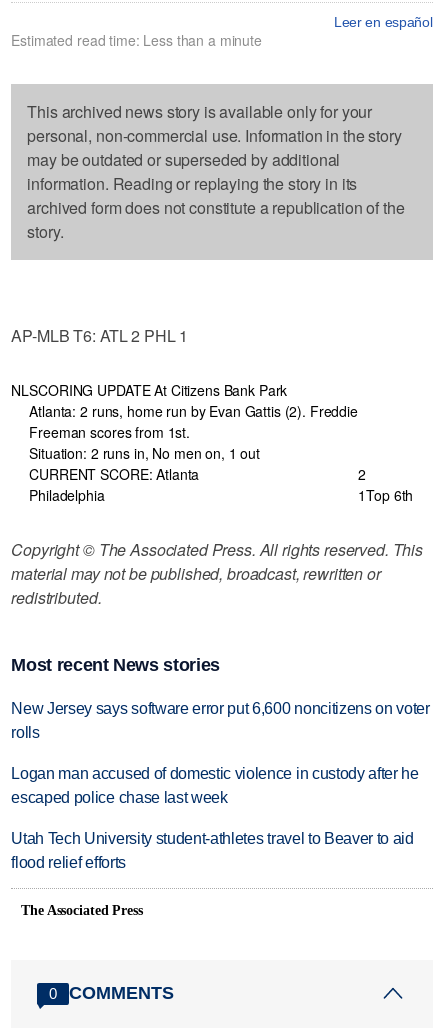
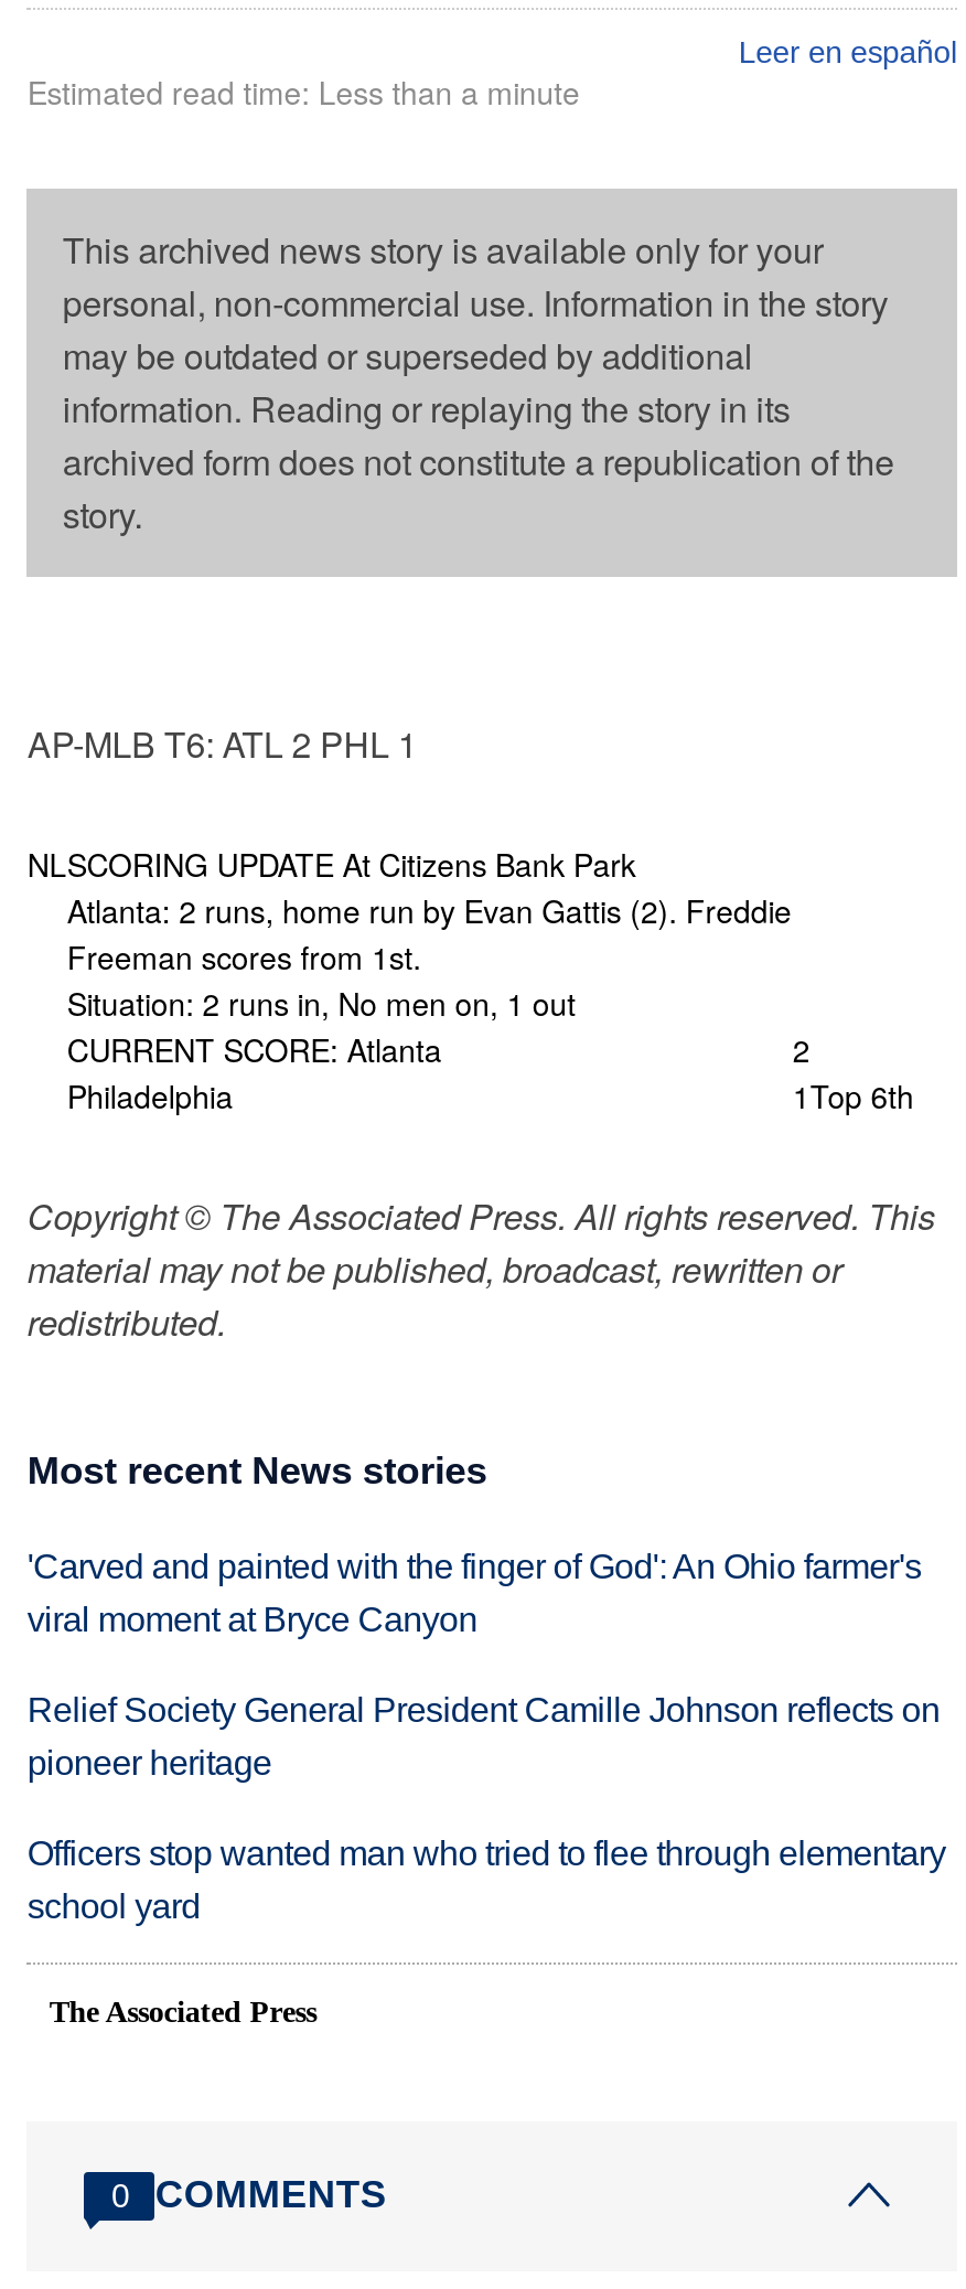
[11,700,430,741] New Jersey says software error put 6,600 noncitizens on voter | rolls -> [27,1549,921,1639] 'Carved and painted with the finger of God': An Ohio farmer's | viral moment at Bryce Canyon
[11,765,419,806] Logan man accused of domestic violence in custody after he | escaped police chase last week -> [27,1692,940,1782] Relief Society General President Camille Johnson reflects on | pioneer heritage
[11,830,414,871] Utah Tech University student-athletes travel to Beaver to aid | flood relief efforts -> [27,1835,946,1925] Officers stop wanted man who tried to flee through elementary | school yard

